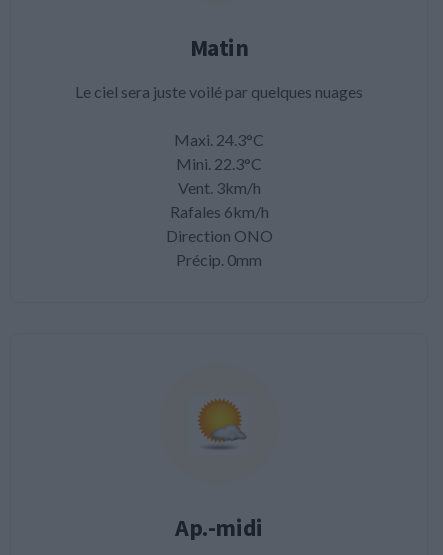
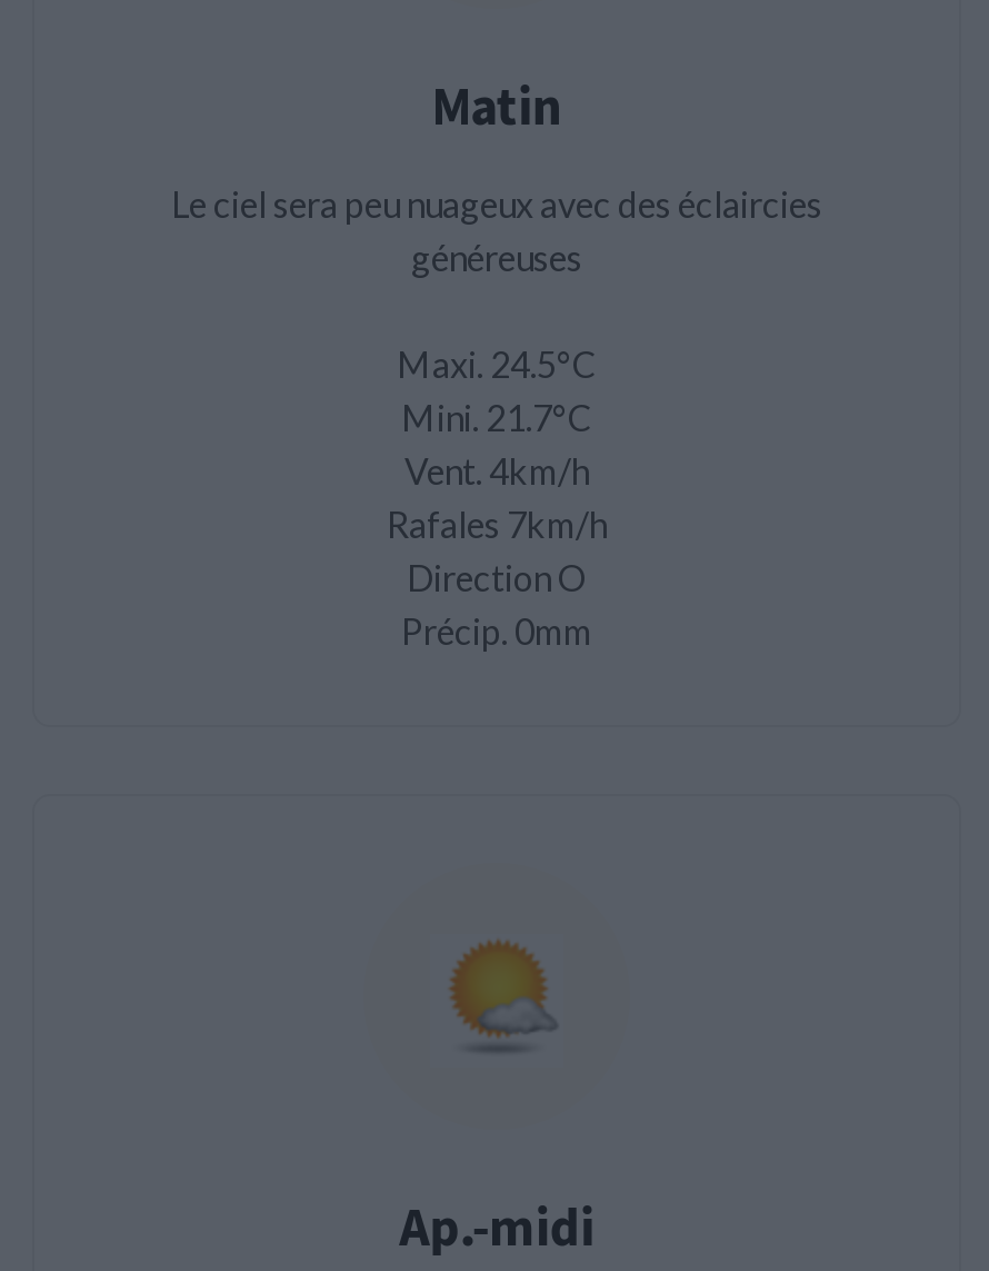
[75,82,363,101] Le ciel sera juste voilé par quelques nuages -> [171,182,822,278] Le ciel sera peu nuageux avec des éclaircies | généreuses
[165,130,272,245] Maxi. 24.3°C | Mini. 22.3°C | Vent. 3km/h | Rafales 6km/h | Direction ONO -> [387,342,607,598] Maxi. 24.5°C | Mini. 21.7°C | Vent. 4km/h | Rafales 7km/h | Direction O

